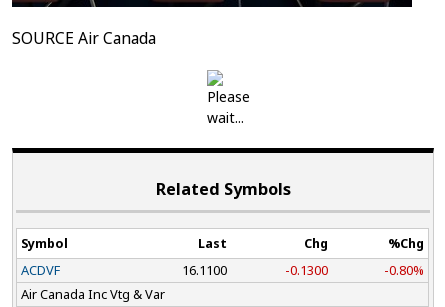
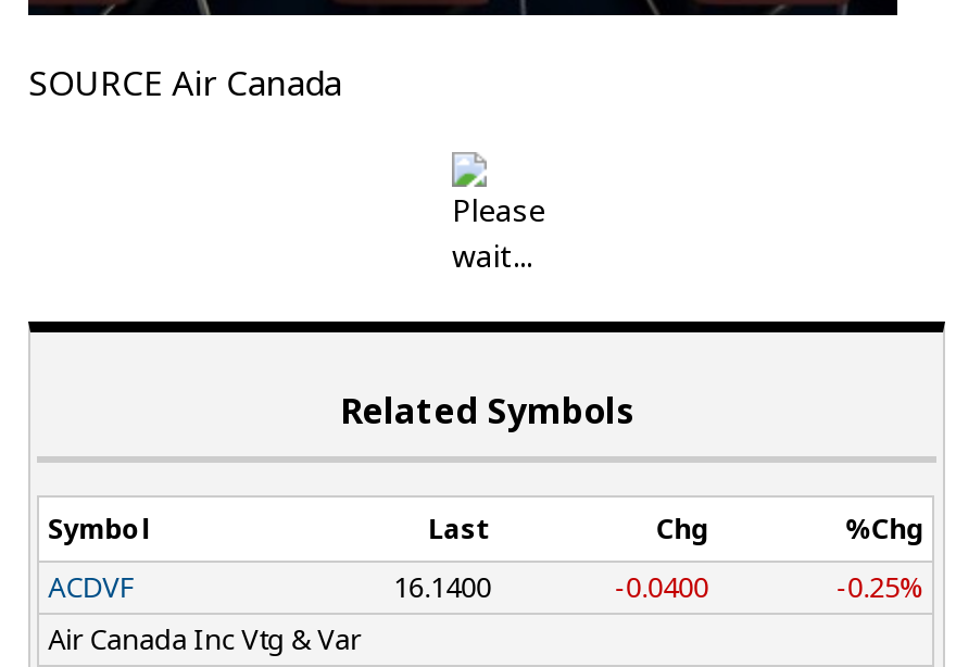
[182,260,227,278] 16.1100 -> [393,566,491,605] 16.1400
[285,260,328,278] -0.1300 -> [615,566,709,605] -0.0400
[384,260,424,278] -0.80% -> [837,566,924,605] -0.25%

